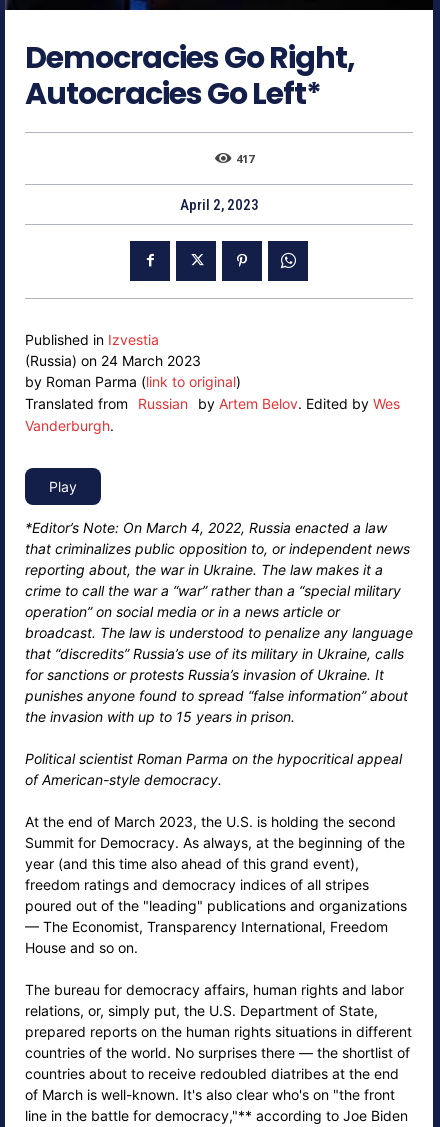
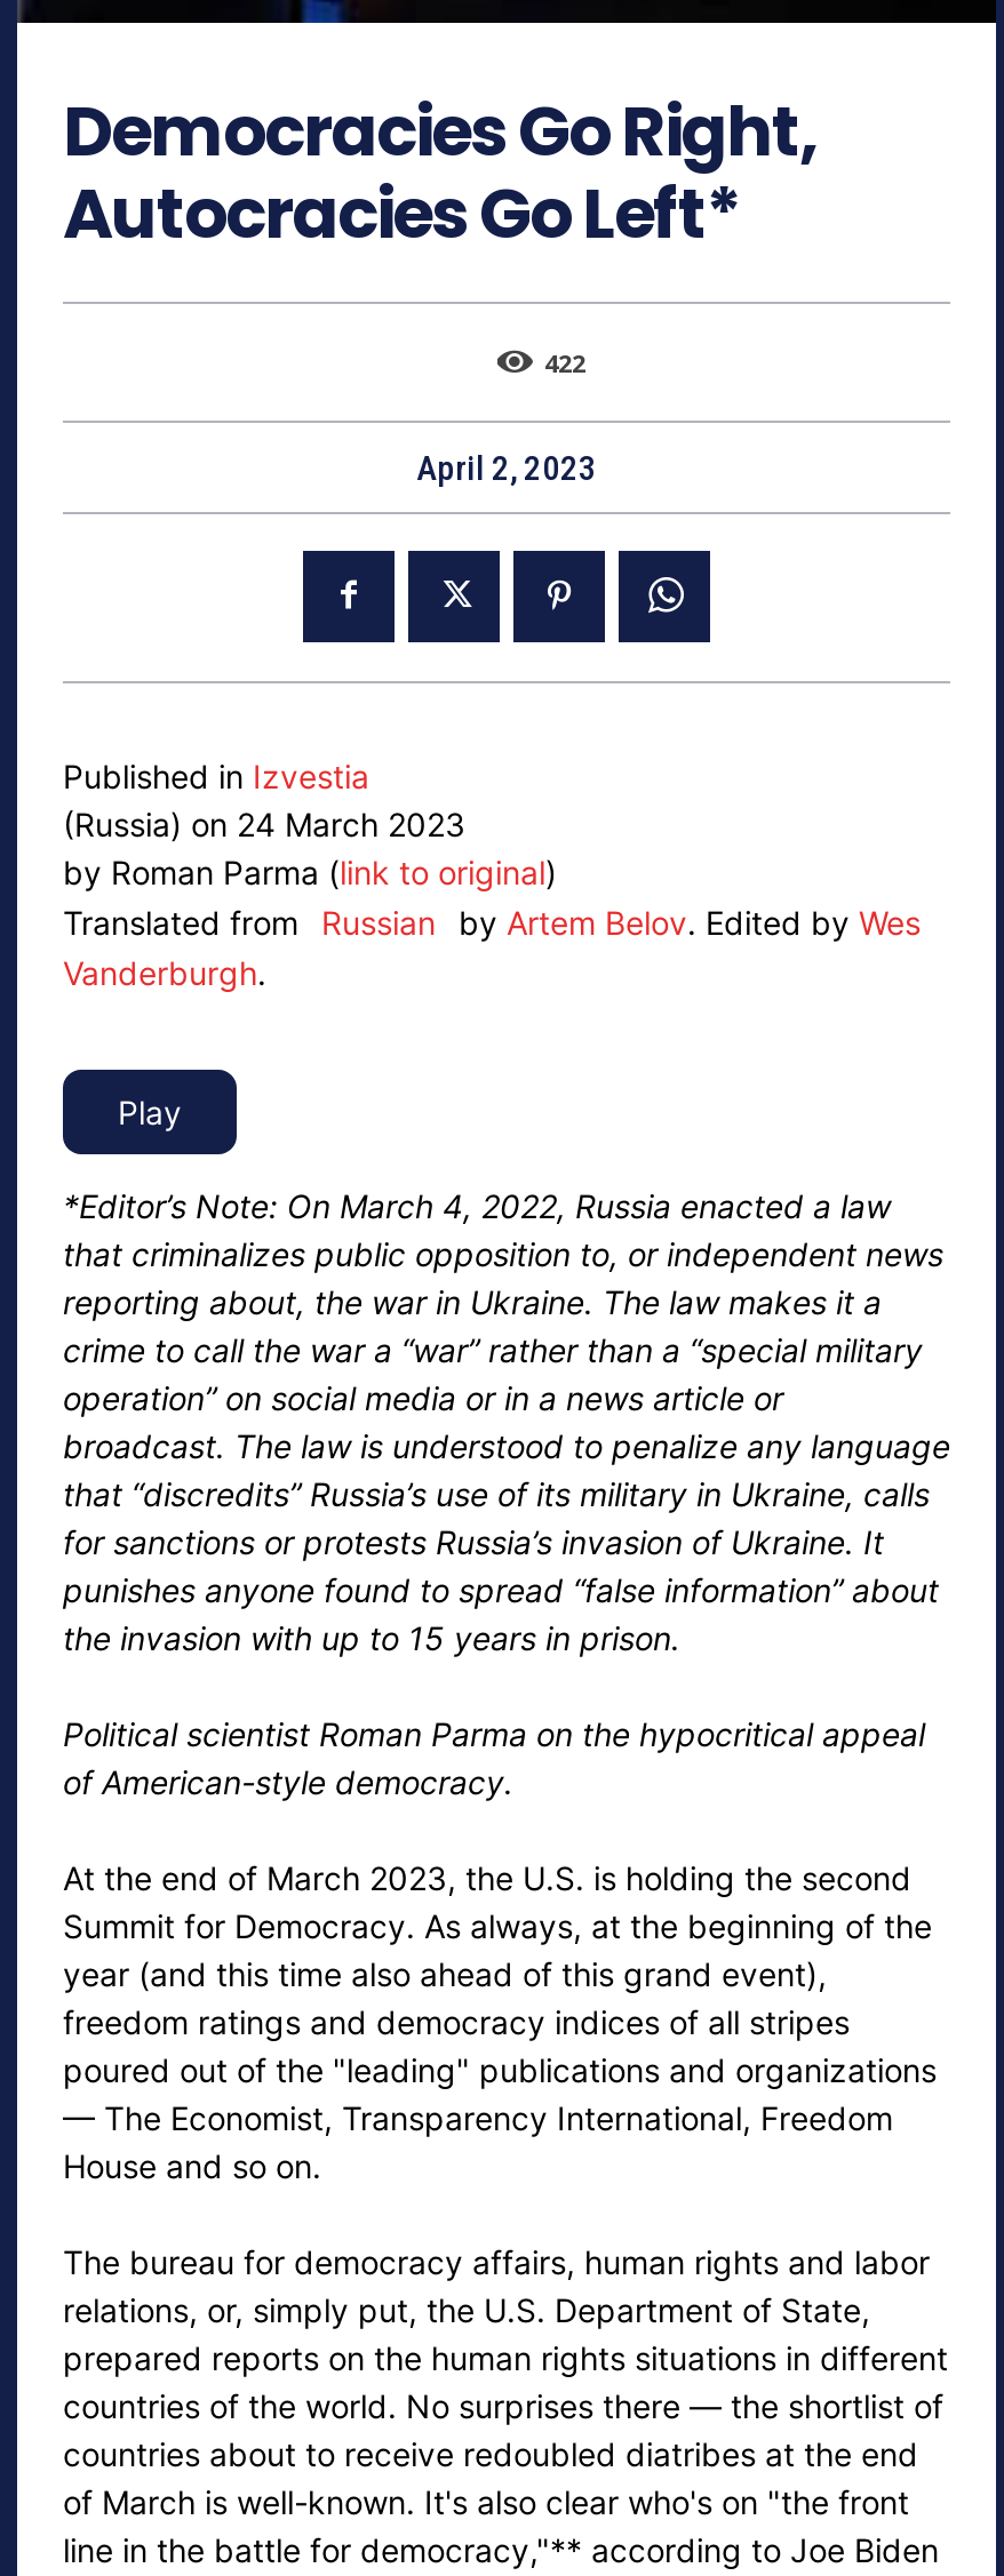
[235,151,253,166] 417 -> [544,345,585,379] 422

